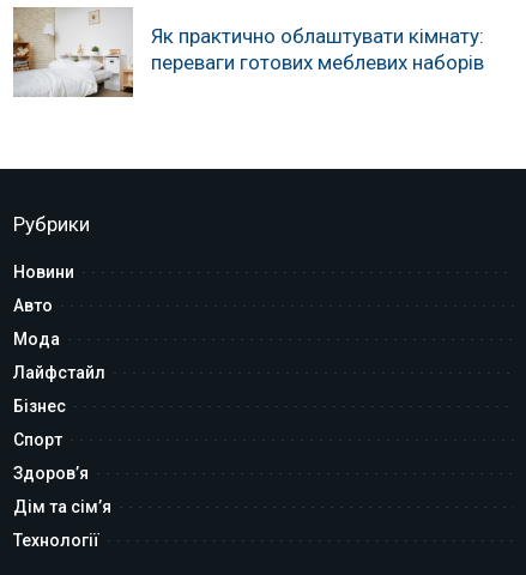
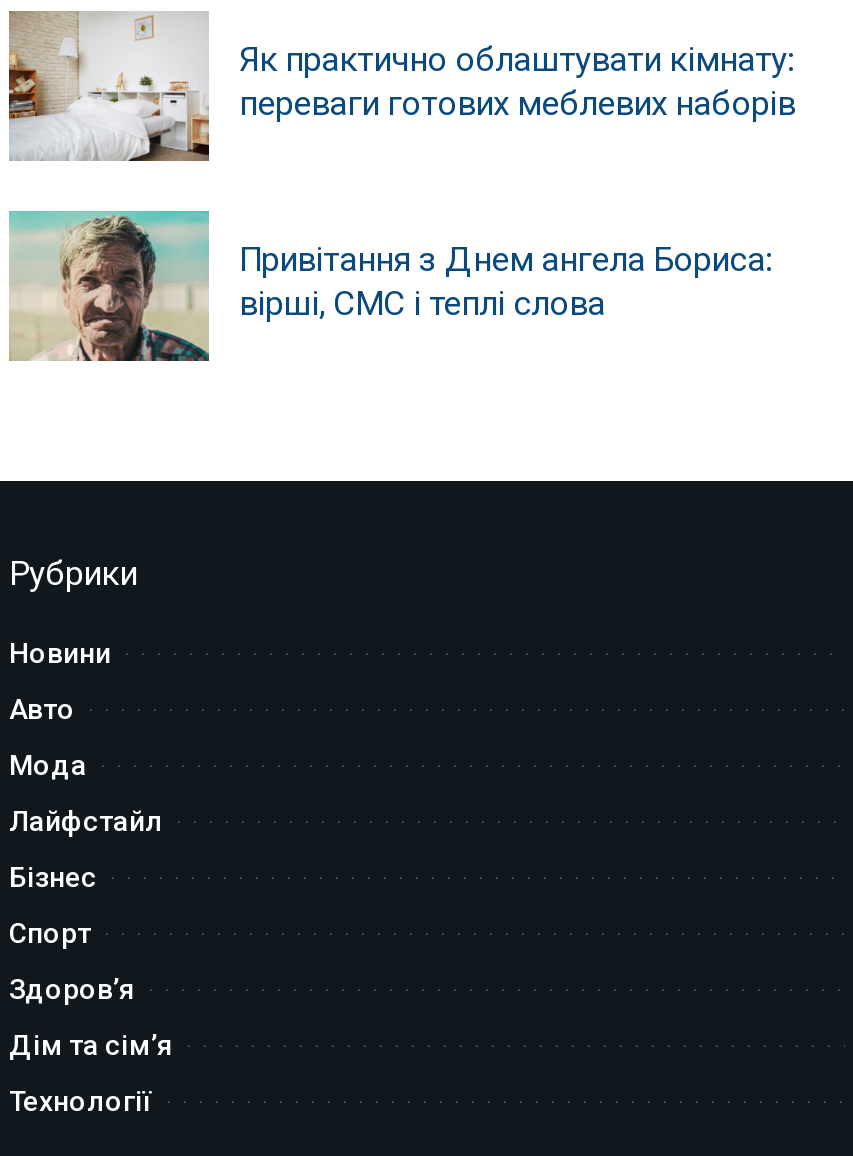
none -> [9,210,773,362] [image] | Привітання з Днем ангела Бориса: | вірші, СМС і теплі слова

